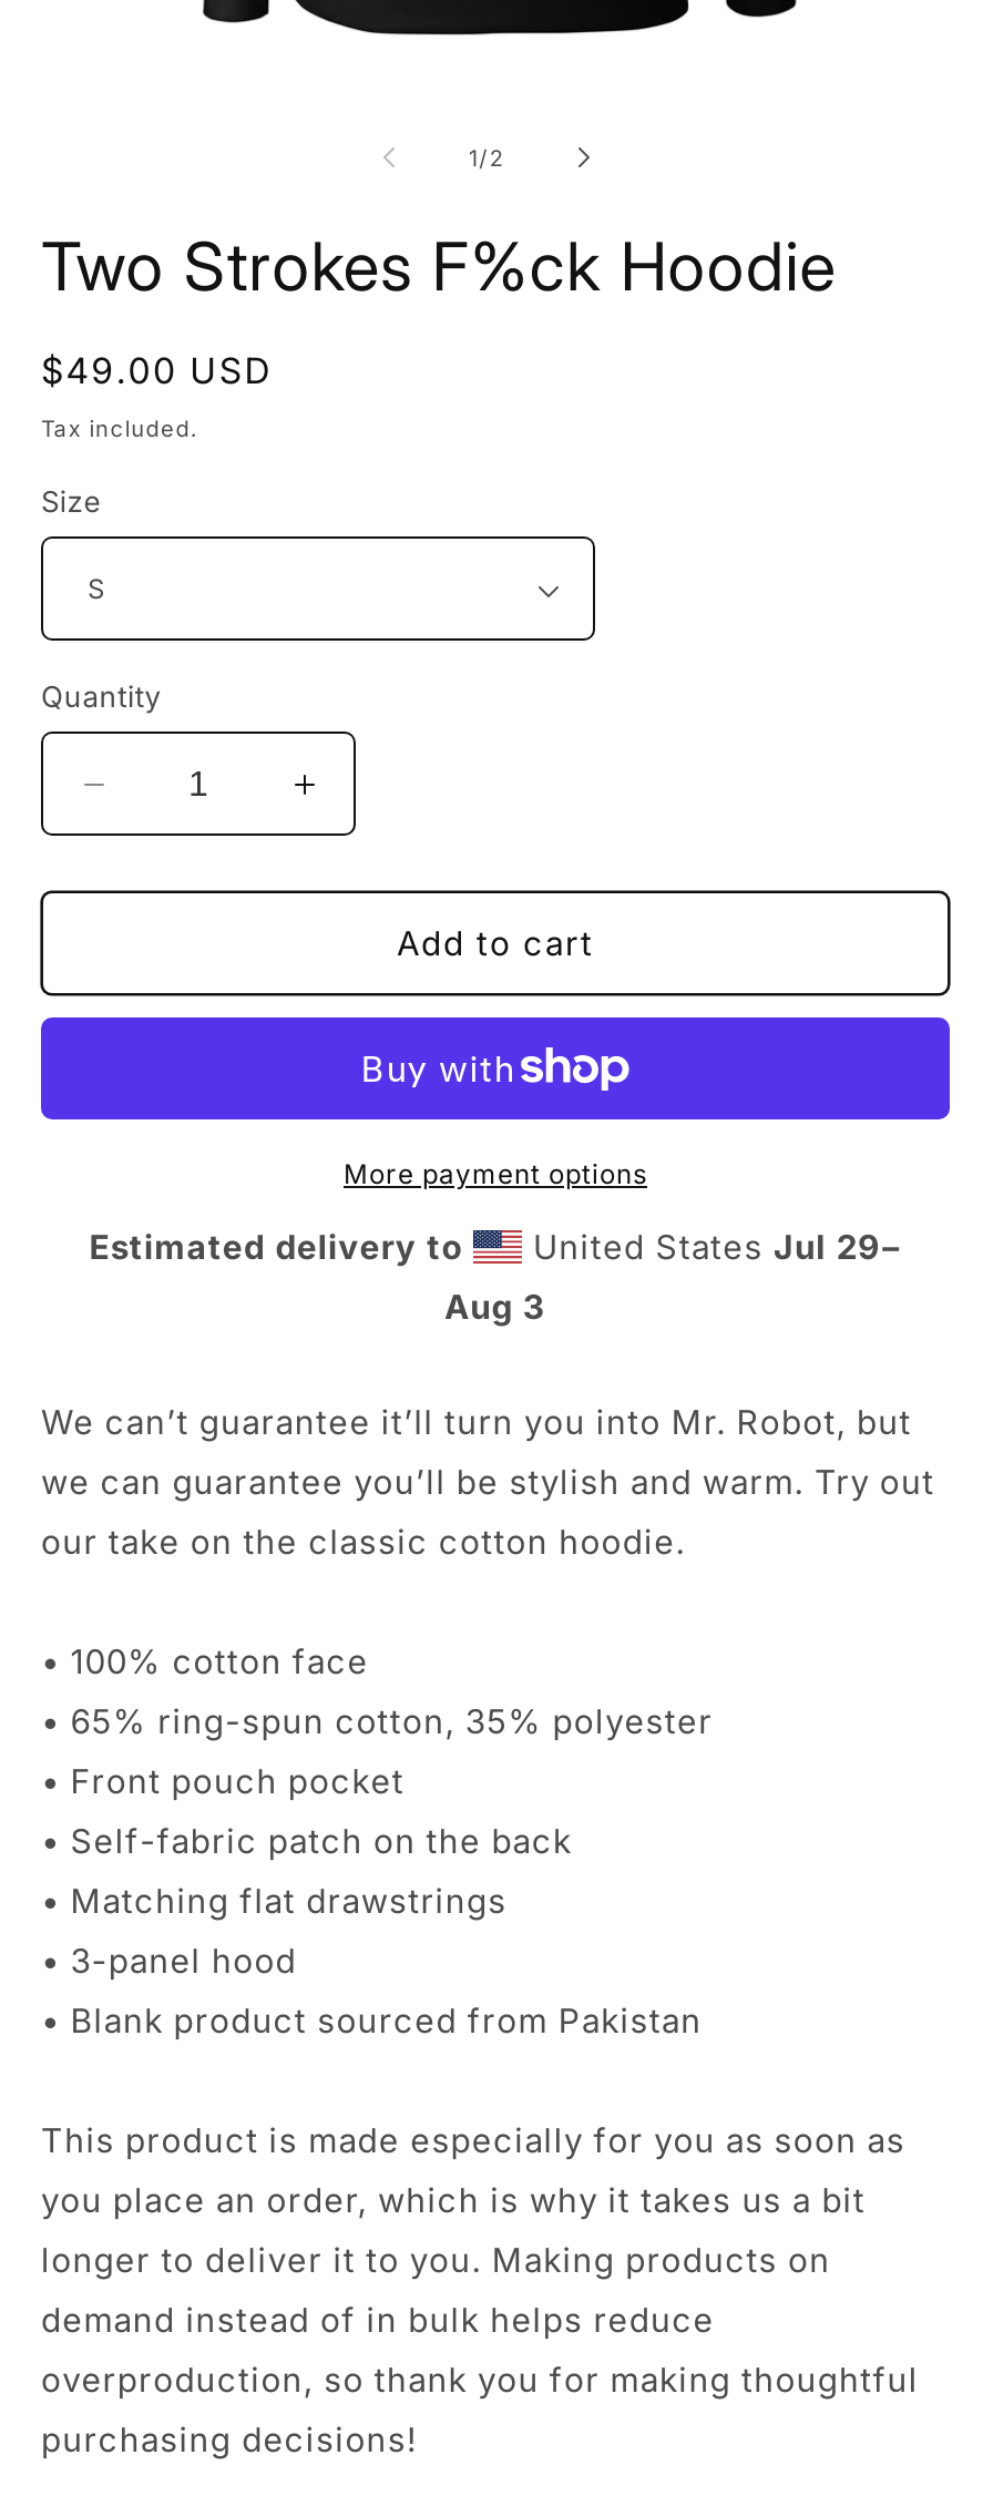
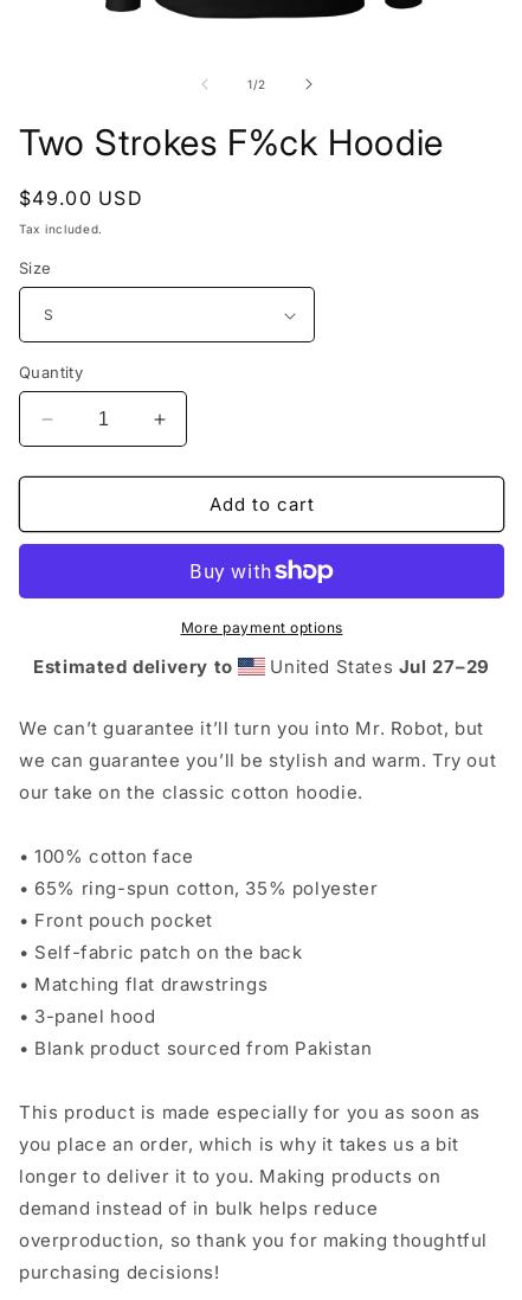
[444,1226,902,1328] United States Jul 29– | Aug 3 -> [265,655,490,678] United States Jul 27–29

